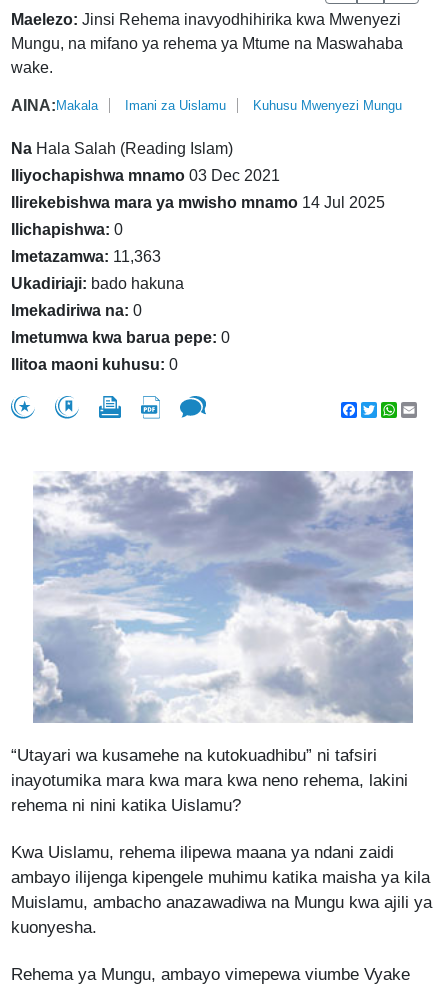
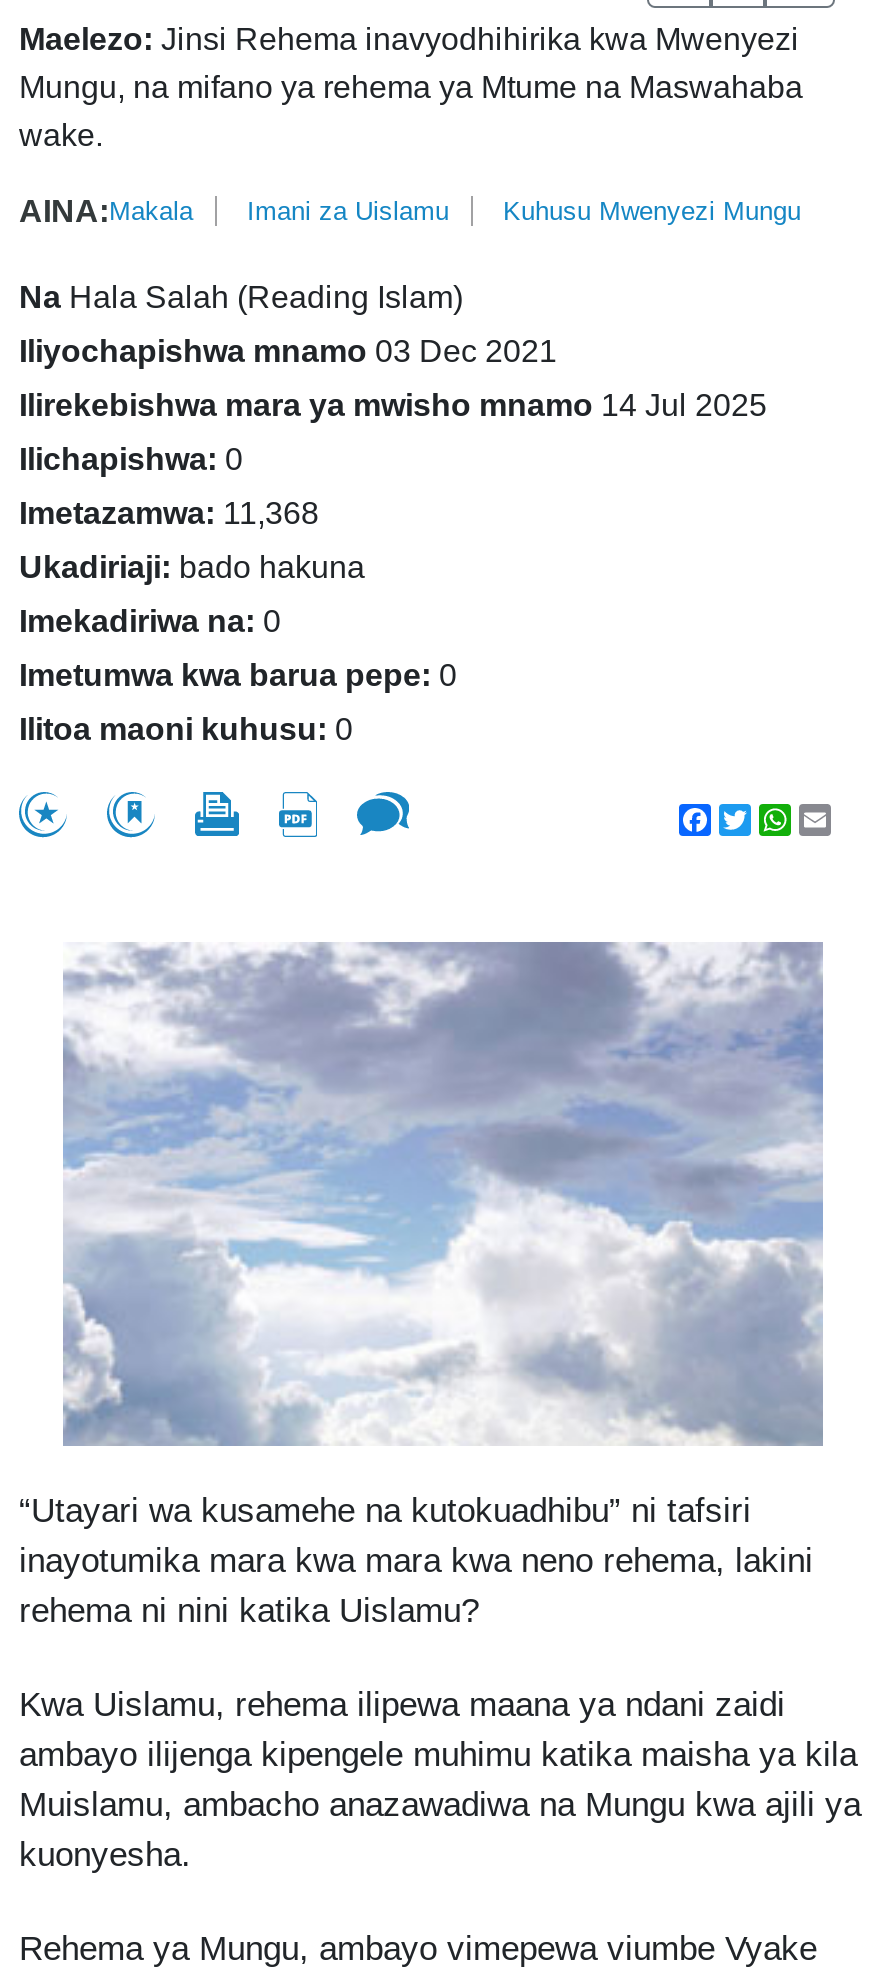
[11,248,161,265] Imetazamwa: 11,363 -> [19,496,319,530] Imetazamwa: 11,368

